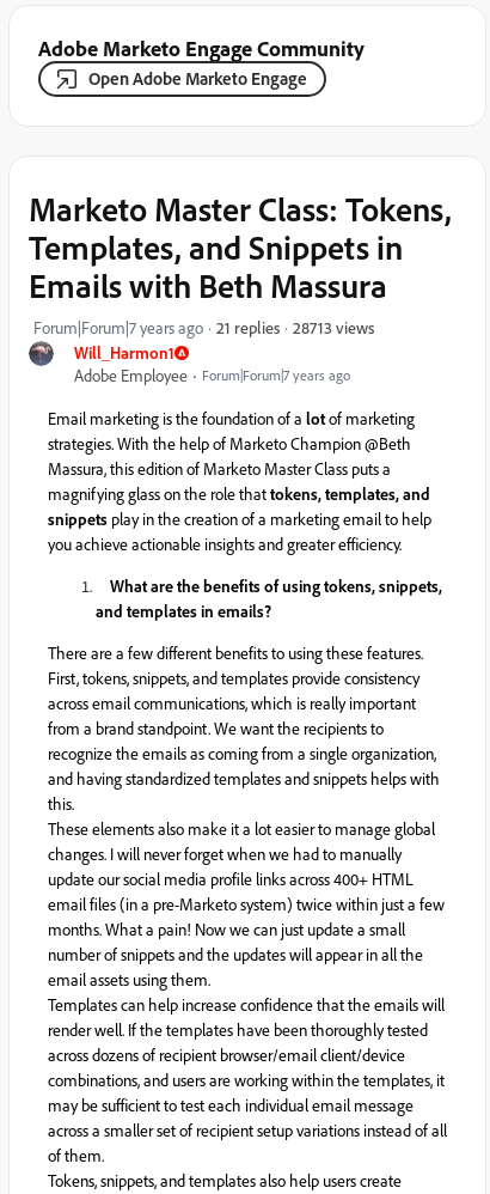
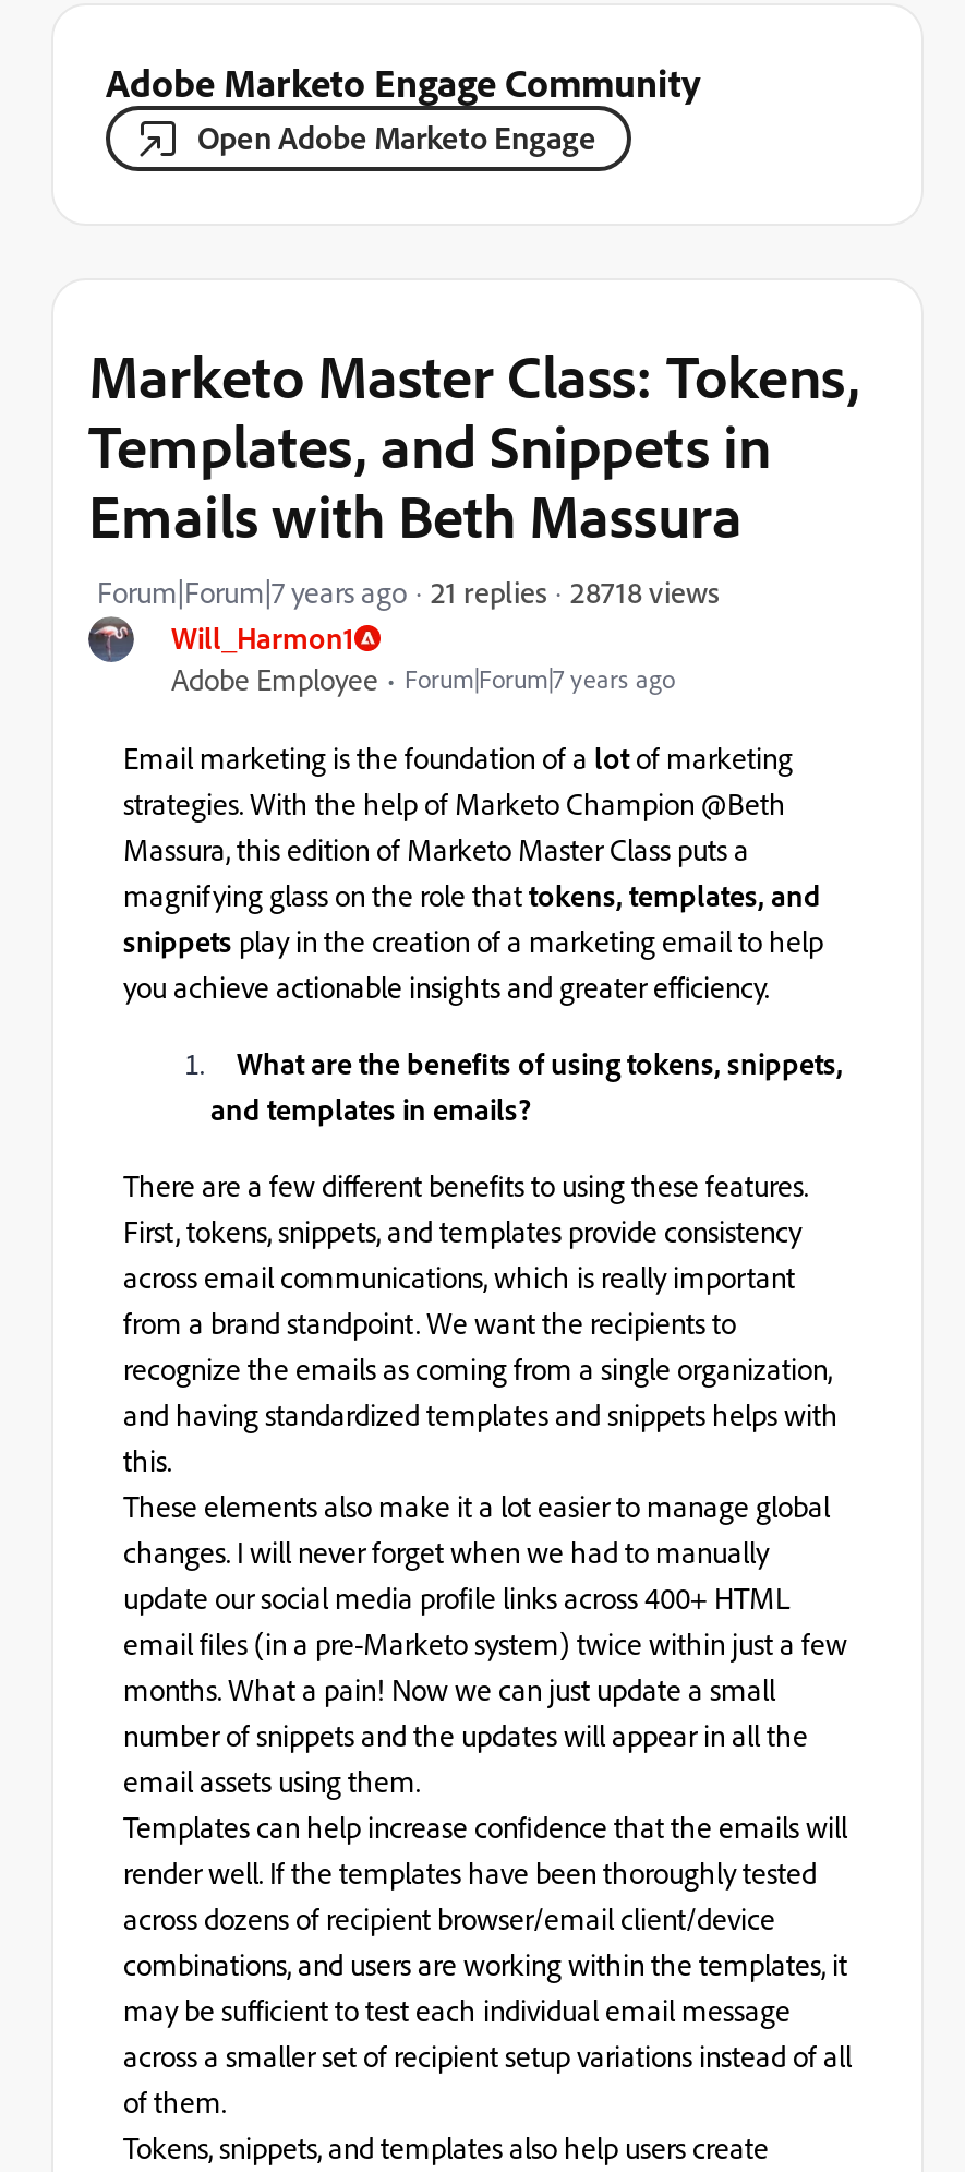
[293,316,374,337] 28713 views -> [570,572,719,609] 28718 views

